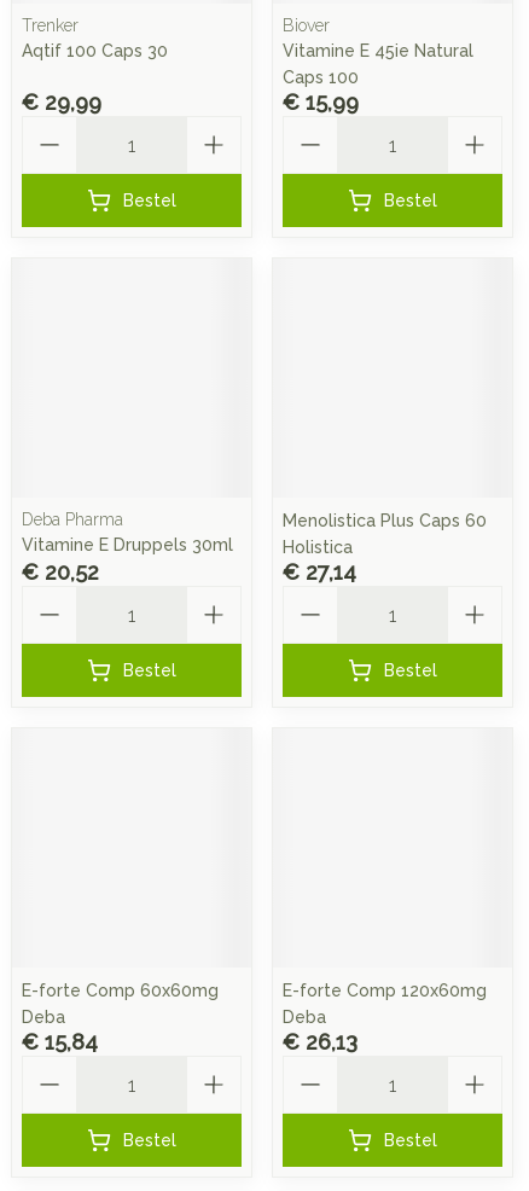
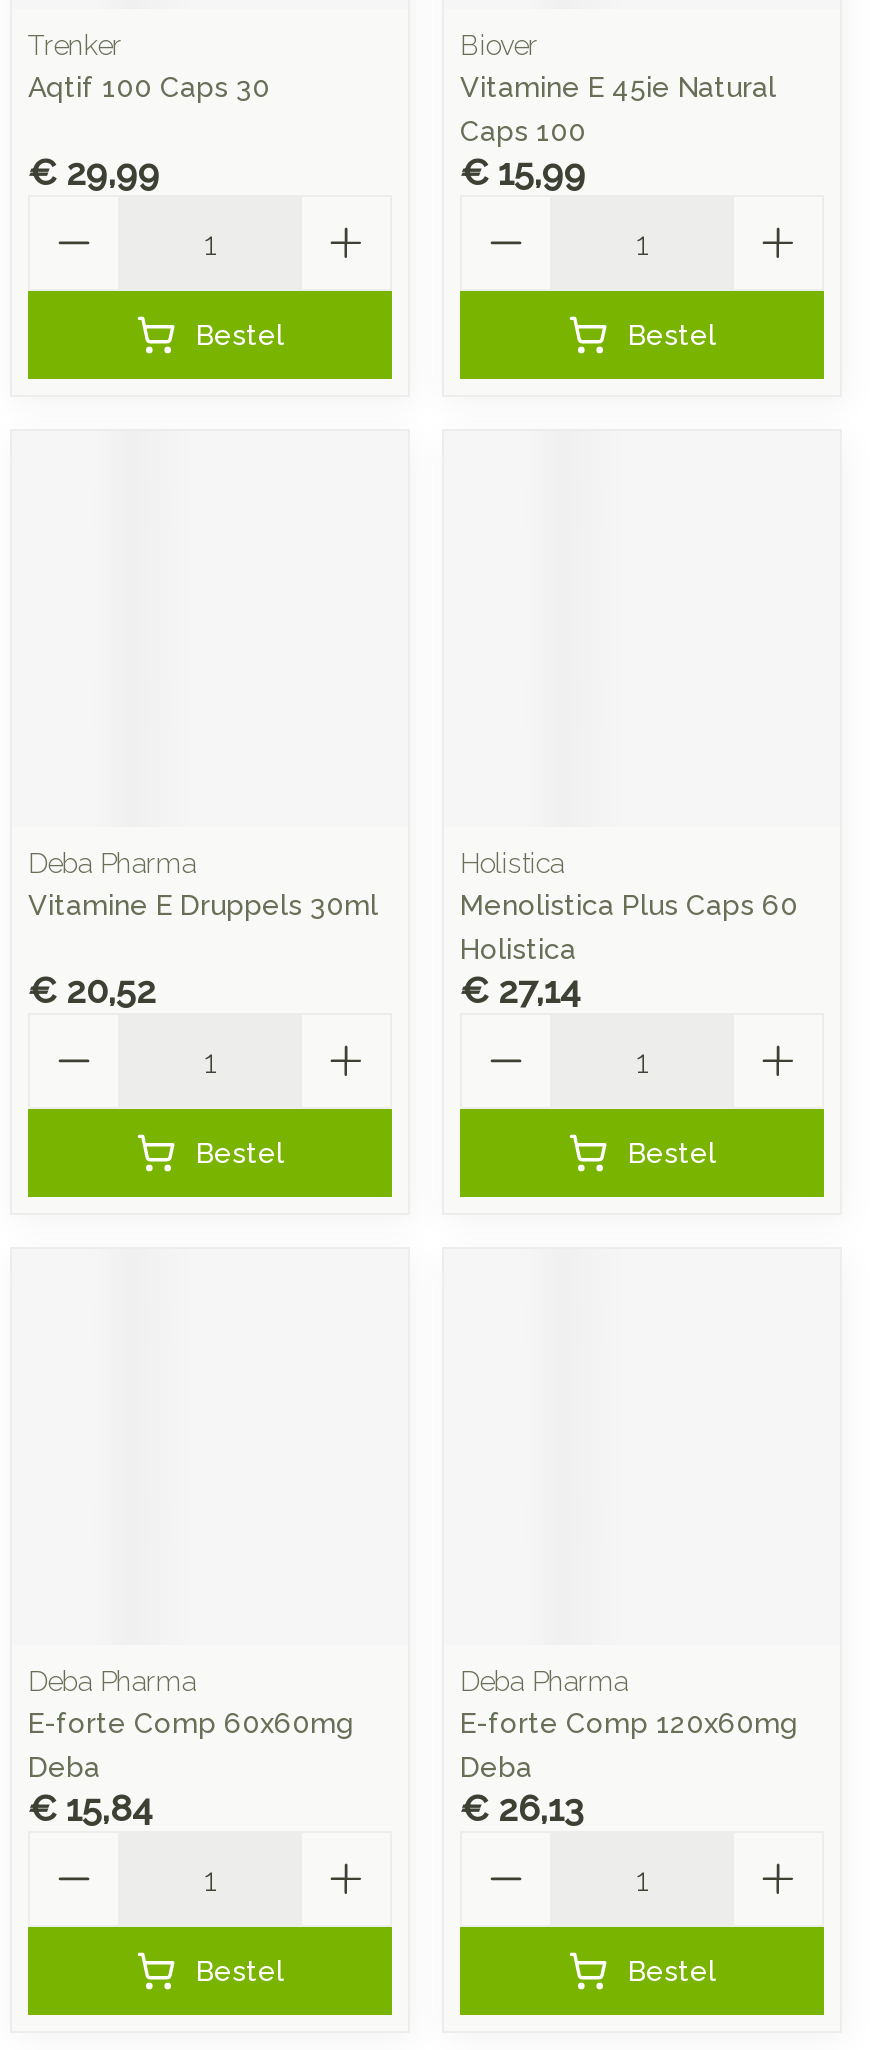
none -> [460,847,564,879] Holistica
none -> [28,1665,196,1697] Deba Pharma
none -> [460,1665,628,1697] Deba Pharma

